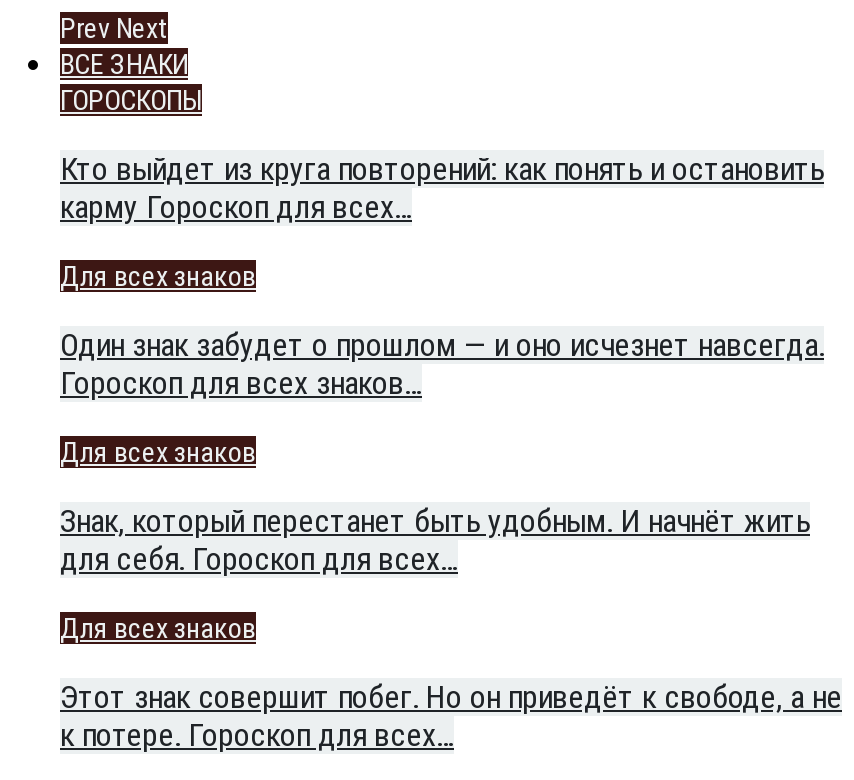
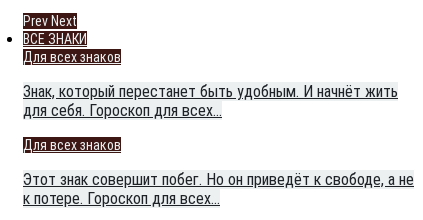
[60,84,824,402] ГОРОСКОПЫ | Кто выйдет из круга повторений: как понять и остановить | карму Гороскоп для всех… | Для всех знаков | Один знак забудет о прошлом — и оно исчезнет навсегда. | Гороскоп для всех знаков… -> none

